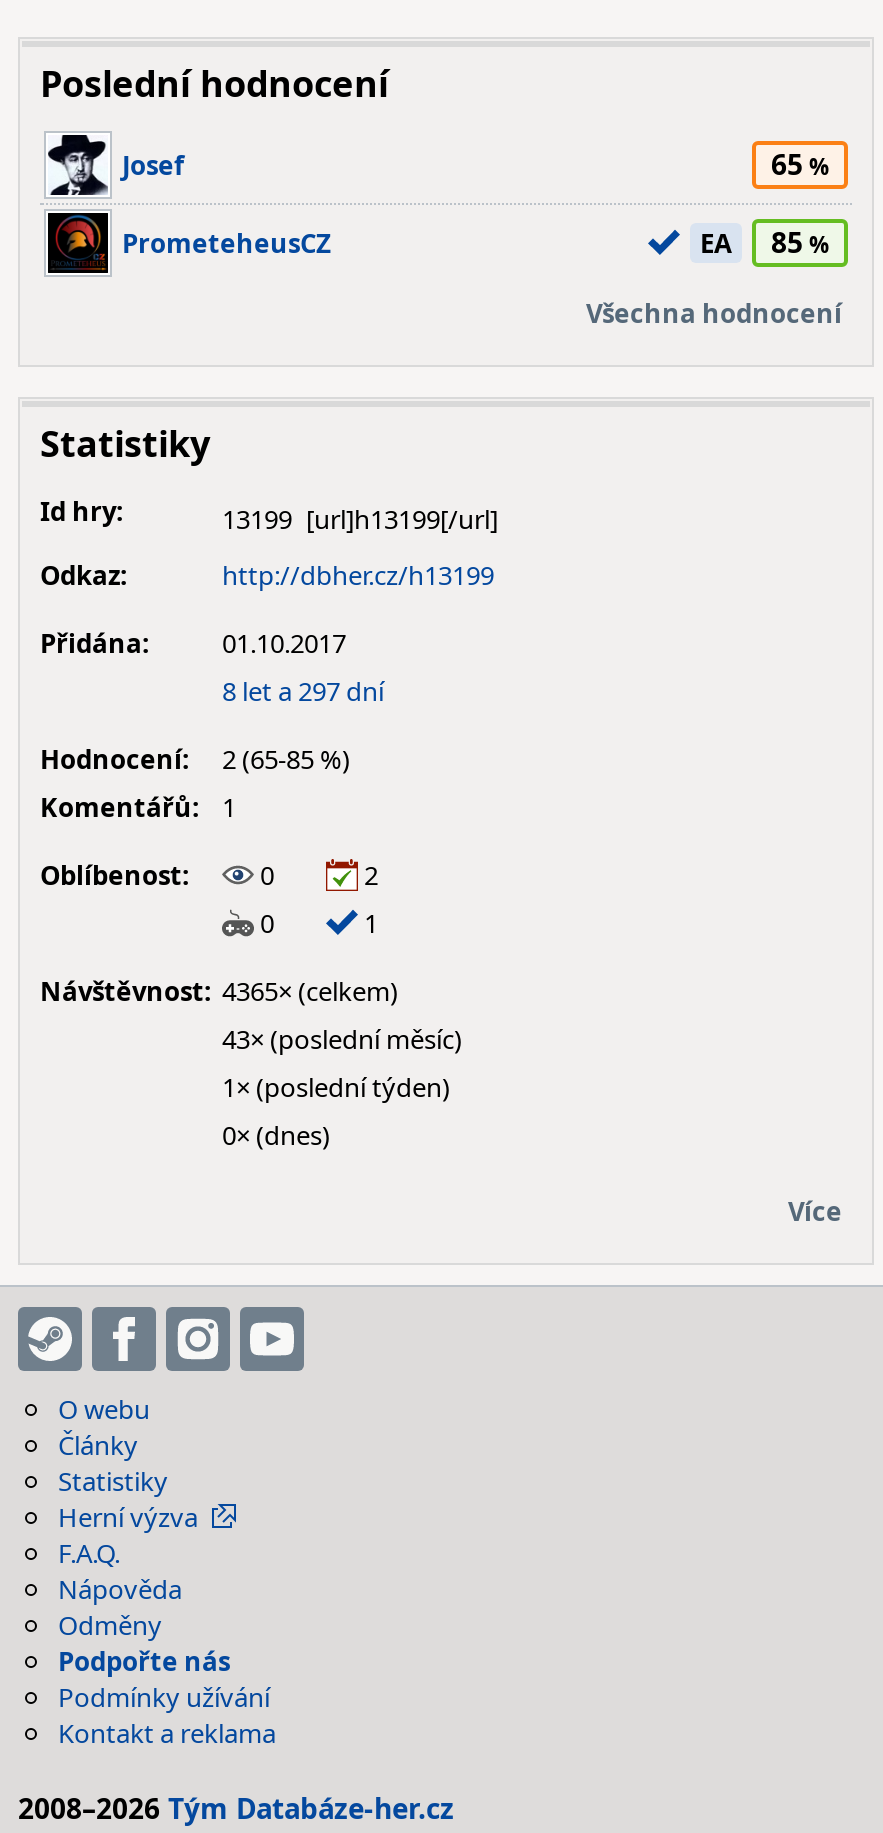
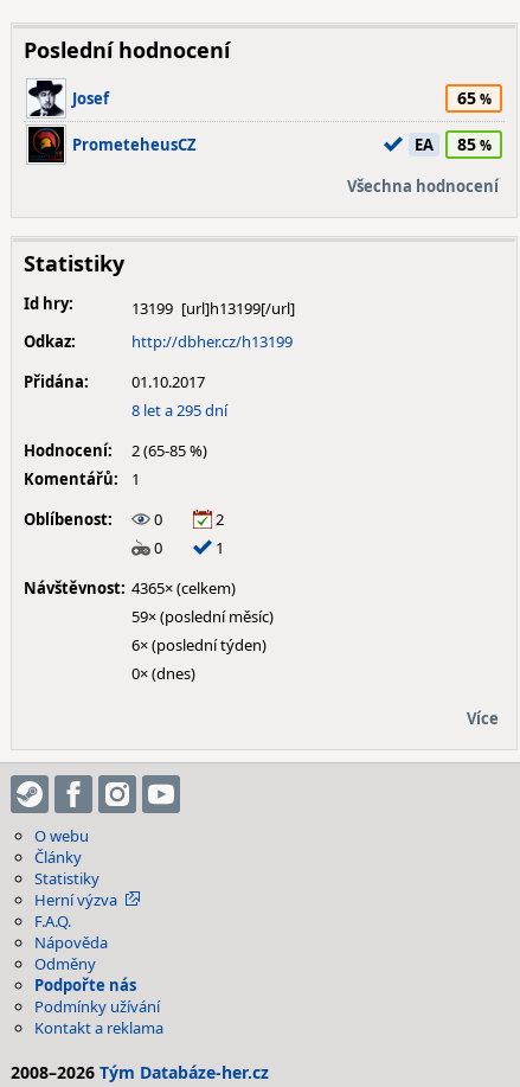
[222,673,384,709] 8 let a 297 dní -> [131,399,227,421] 8 let a 295 dní
[222,1021,462,1057] 43× (poslední měsíc) -> [131,606,274,627] 59× (poslední měsíc)
[222,1069,450,1105] 1× (poslední týden) -> [131,634,267,656] 6× (poslední týden)

